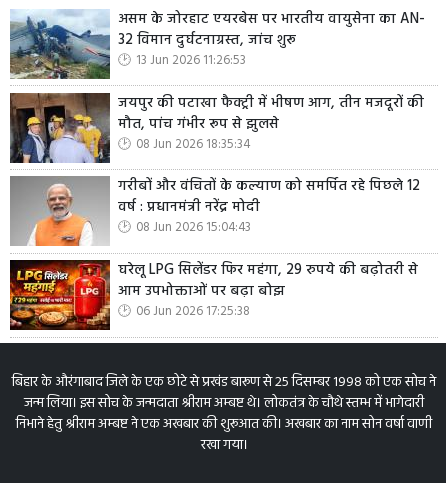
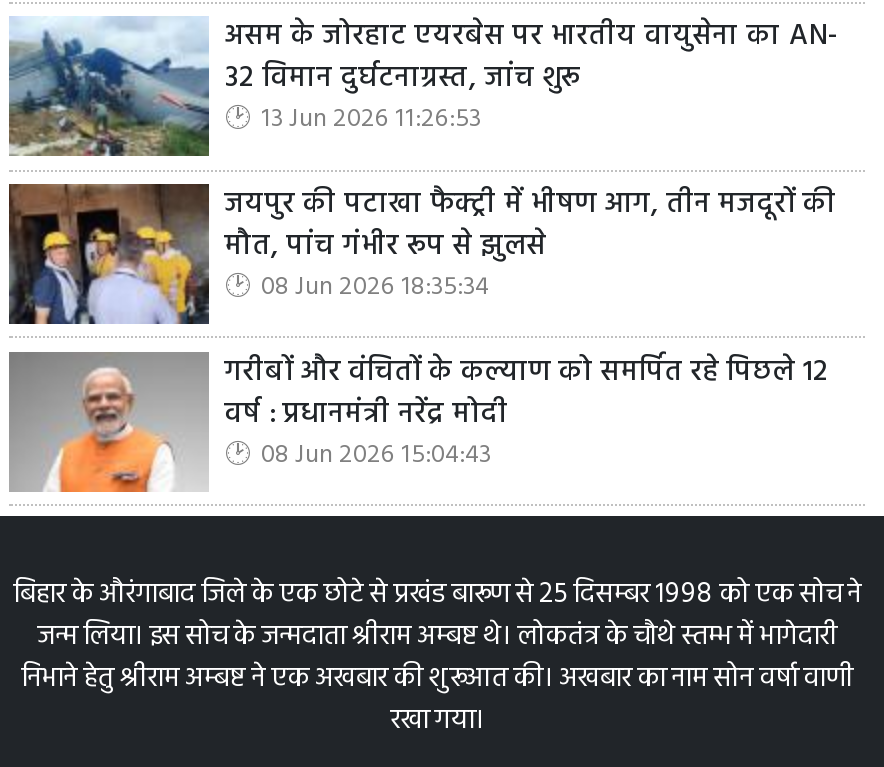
[9,259,418,331] [image] | घरेलू LPG सिलेंडर फिर महंगा, 29 रुपये की बढ़ोतरी से | आम उपभोक्ताओं पर बढ़ा बोझ | 06 Jun 2026 17:25:38 -> none

